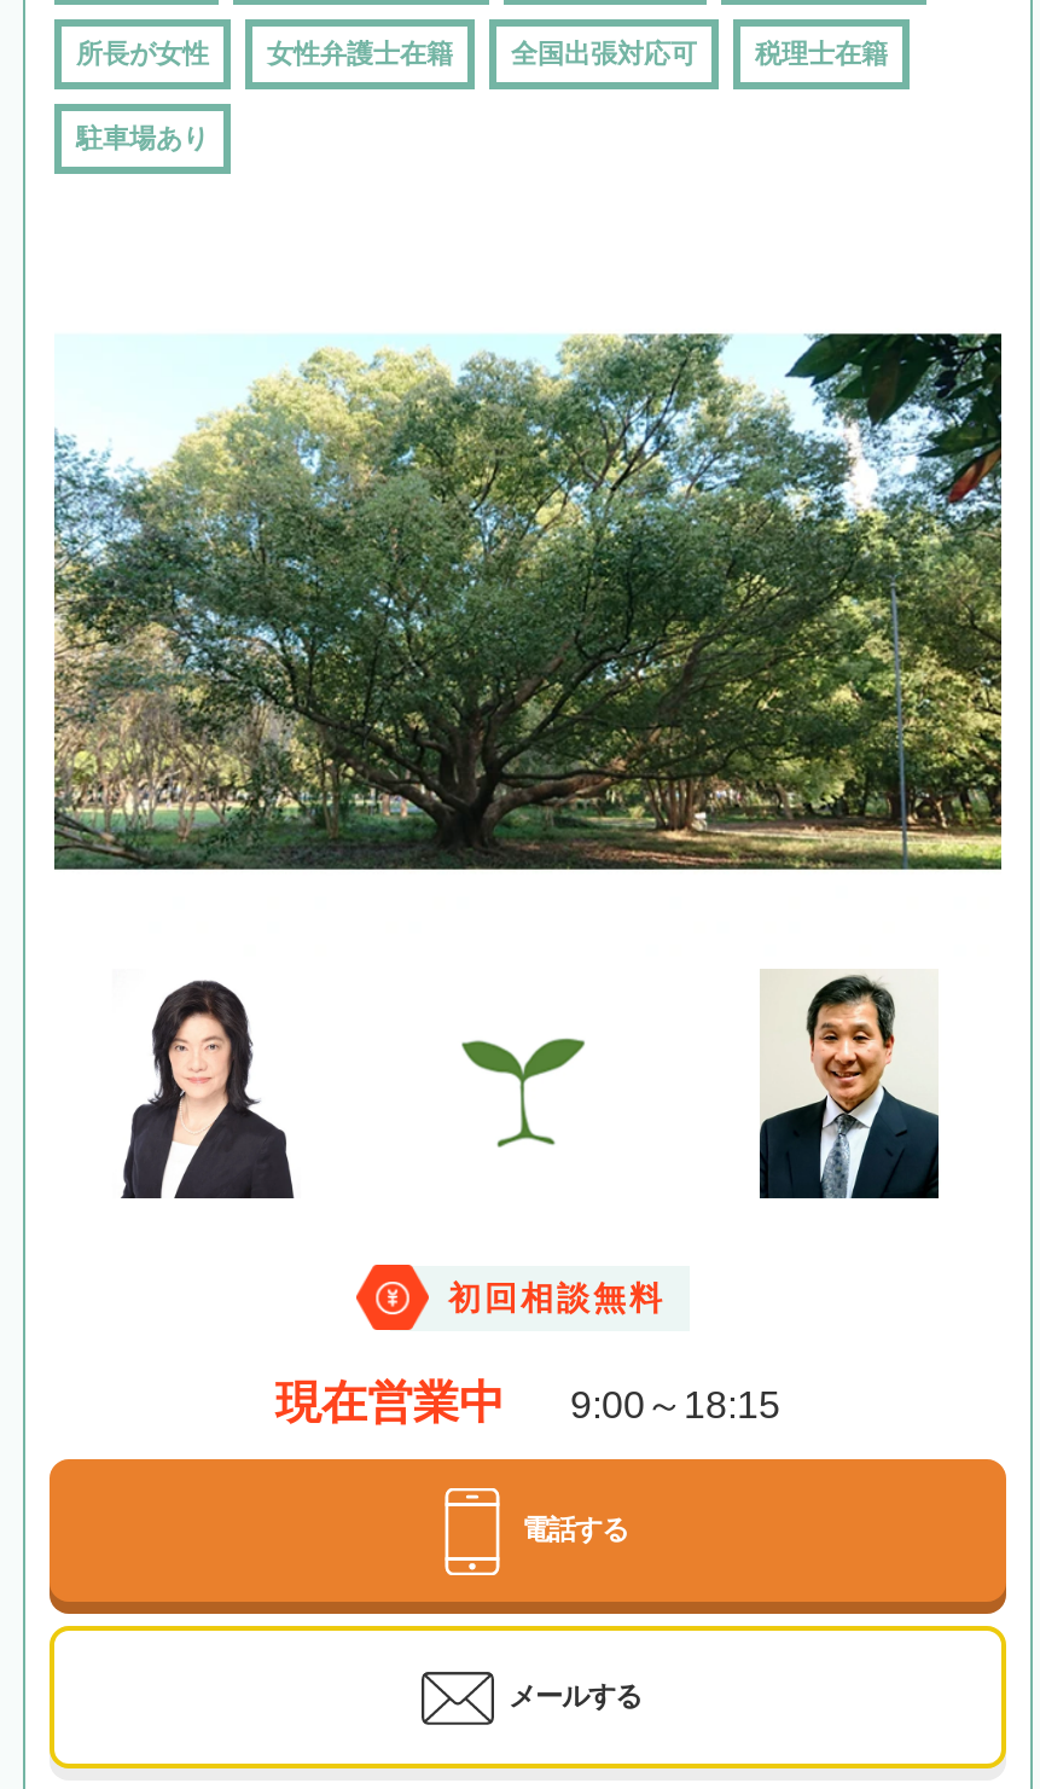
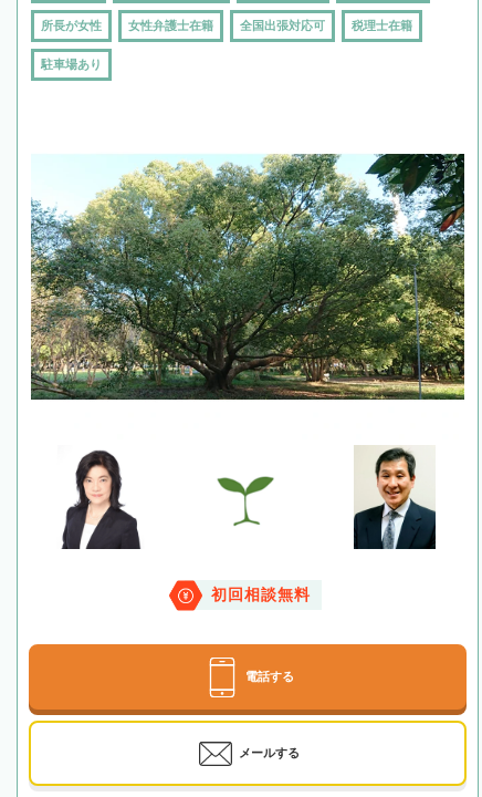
[275,1376,780,1426] 現在営業中 | 9:00～18:15 -> none

